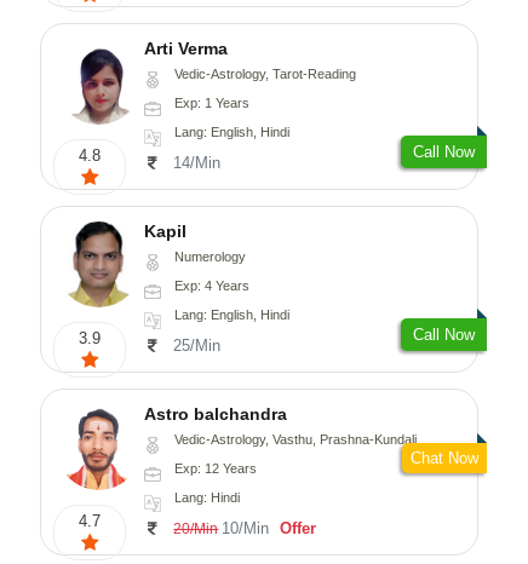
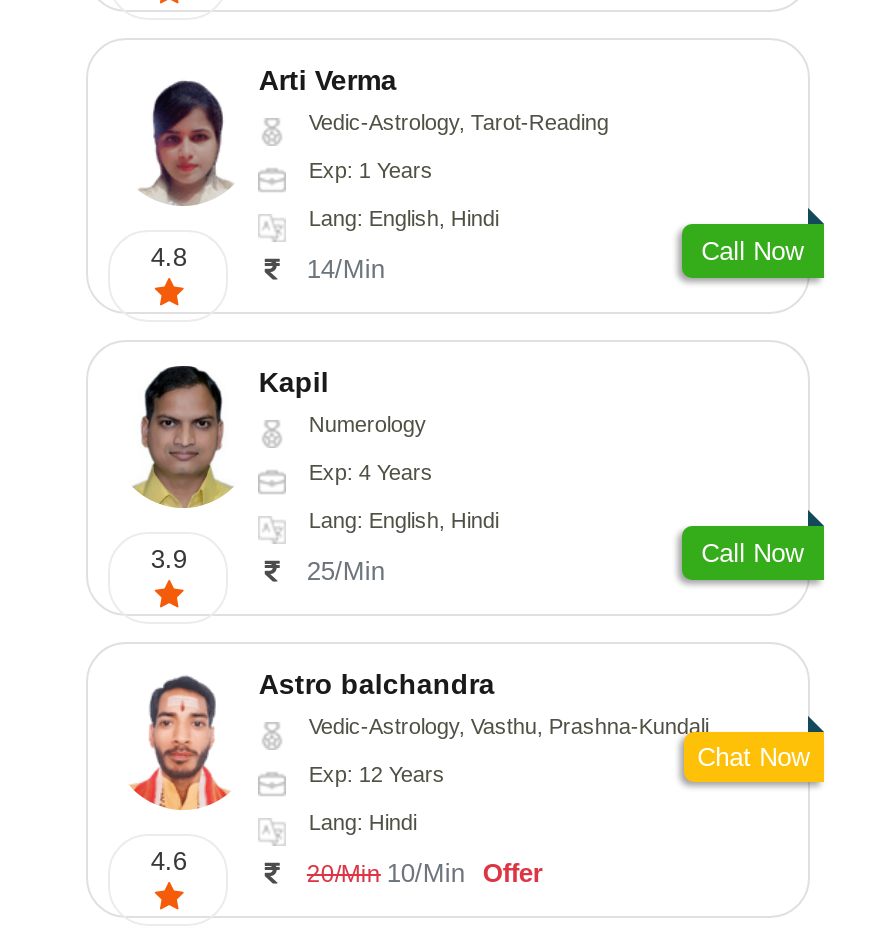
[79,511,101,530] 4.7 -> [151,845,187,875] 4.6

